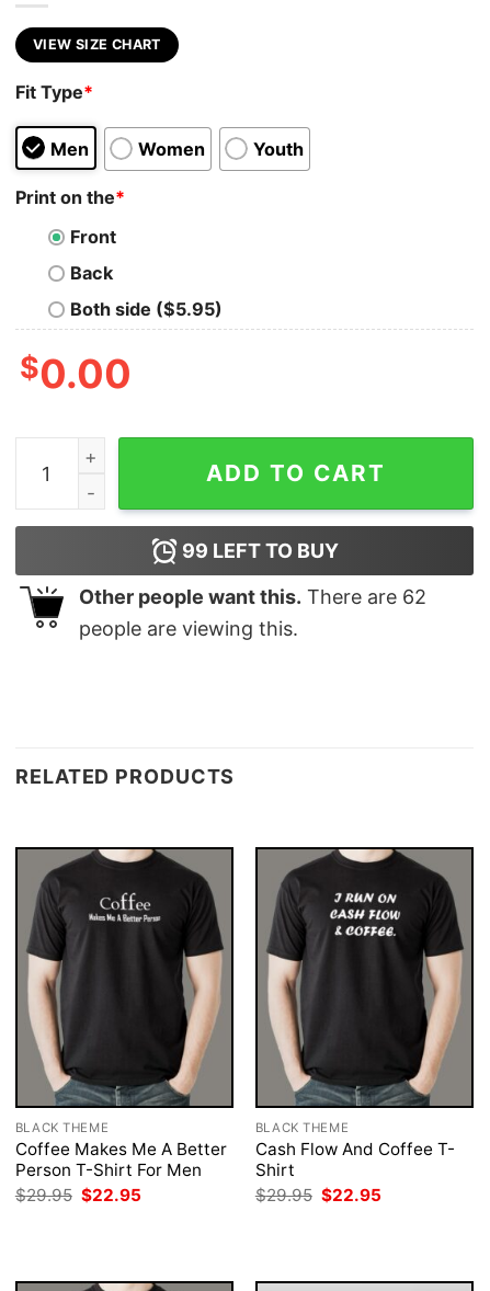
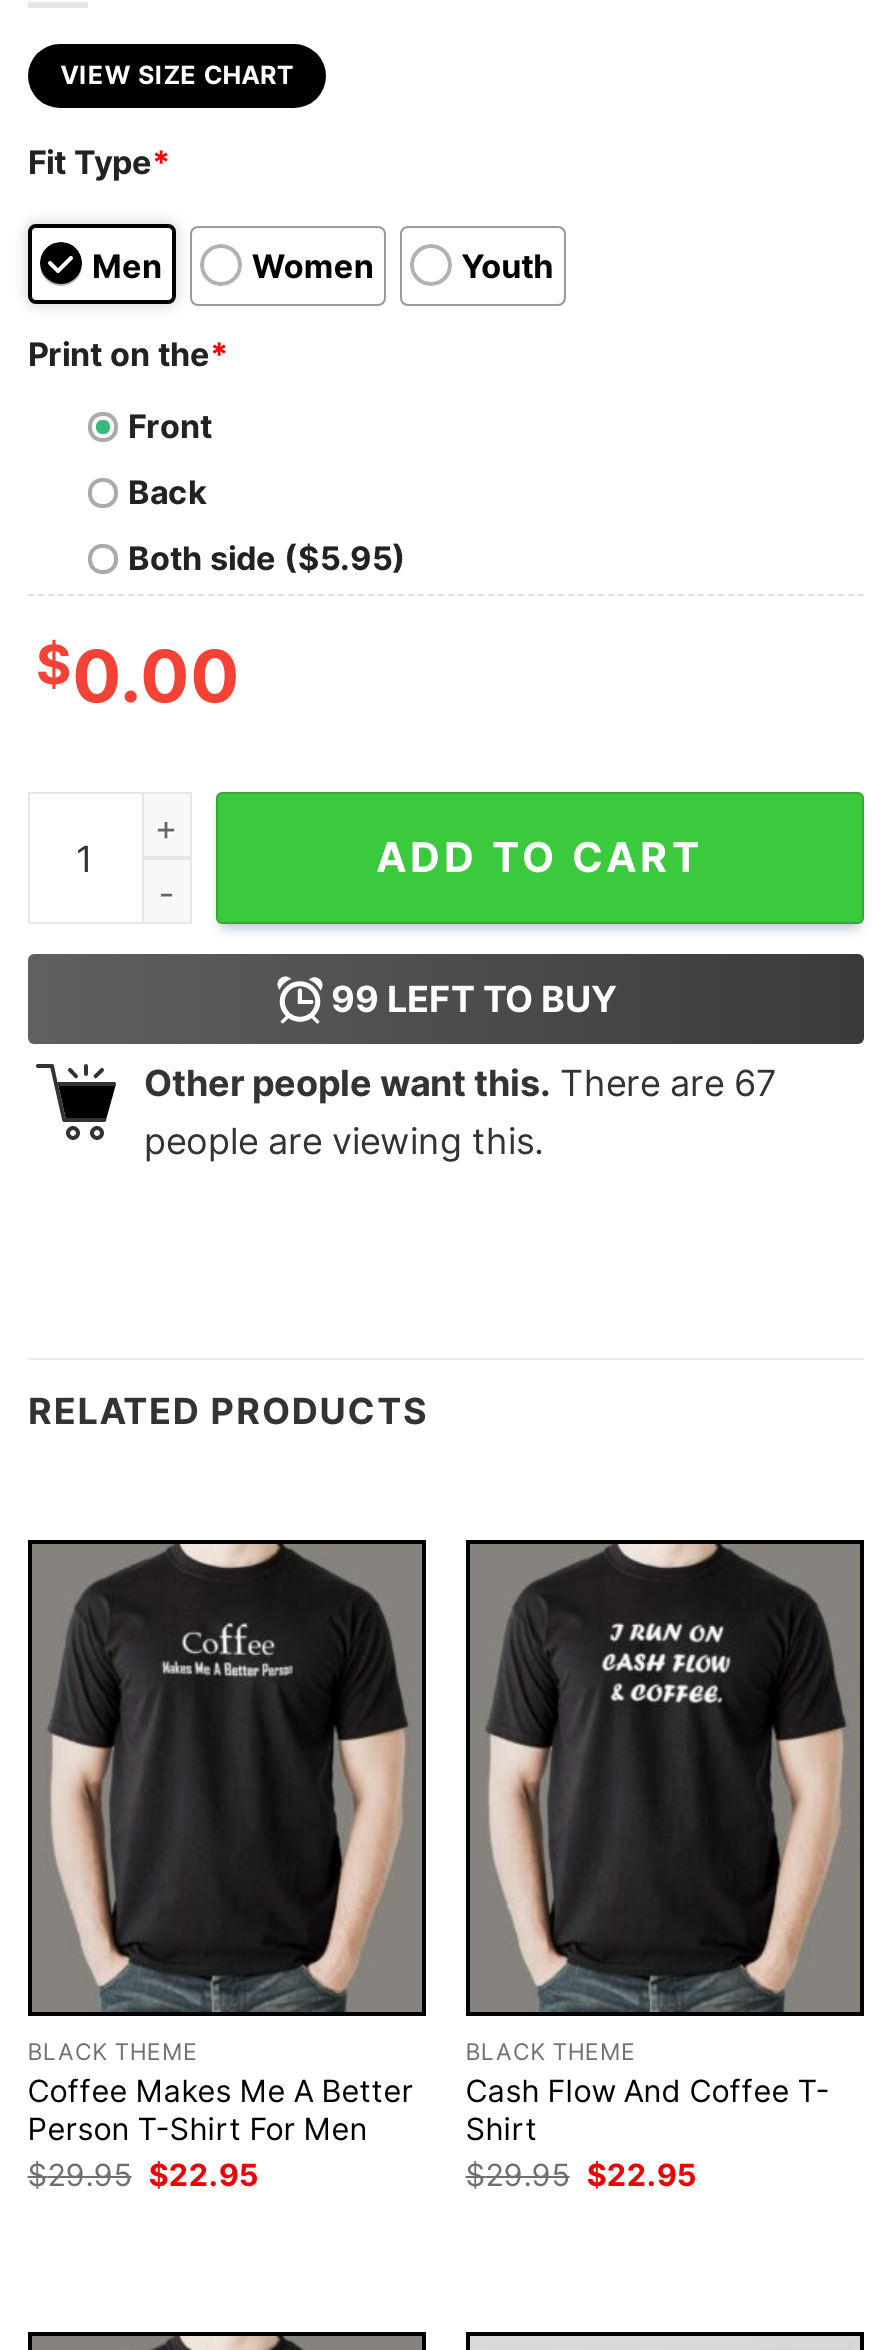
[79,585,426,608] Other people want this. There are 62 -> [144,1062,776,1104] Other people want this. There are 67

